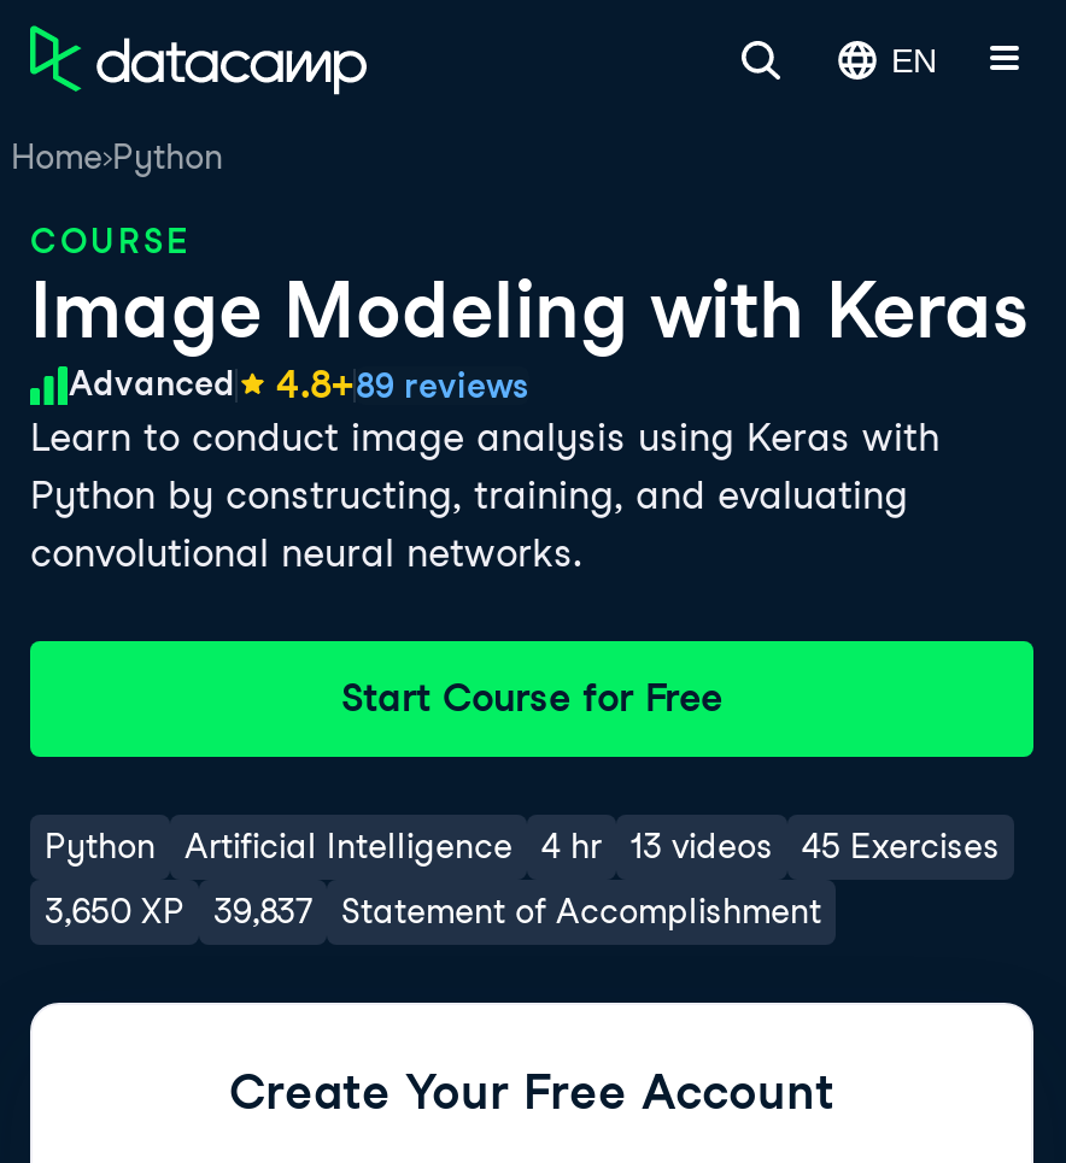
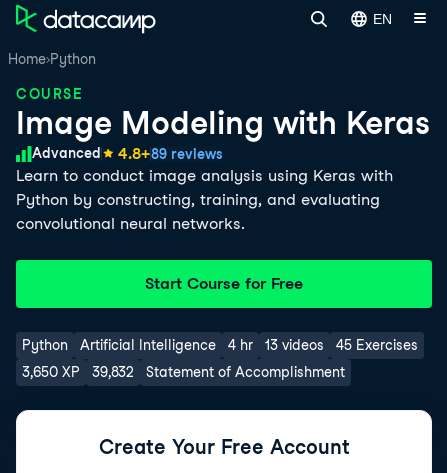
[45,892,821,930] 3,650 XP 39,837 Statement of Accomplishment -> [22,364,345,380] 3,650 XP 39,832 Statement of Accomplishment

